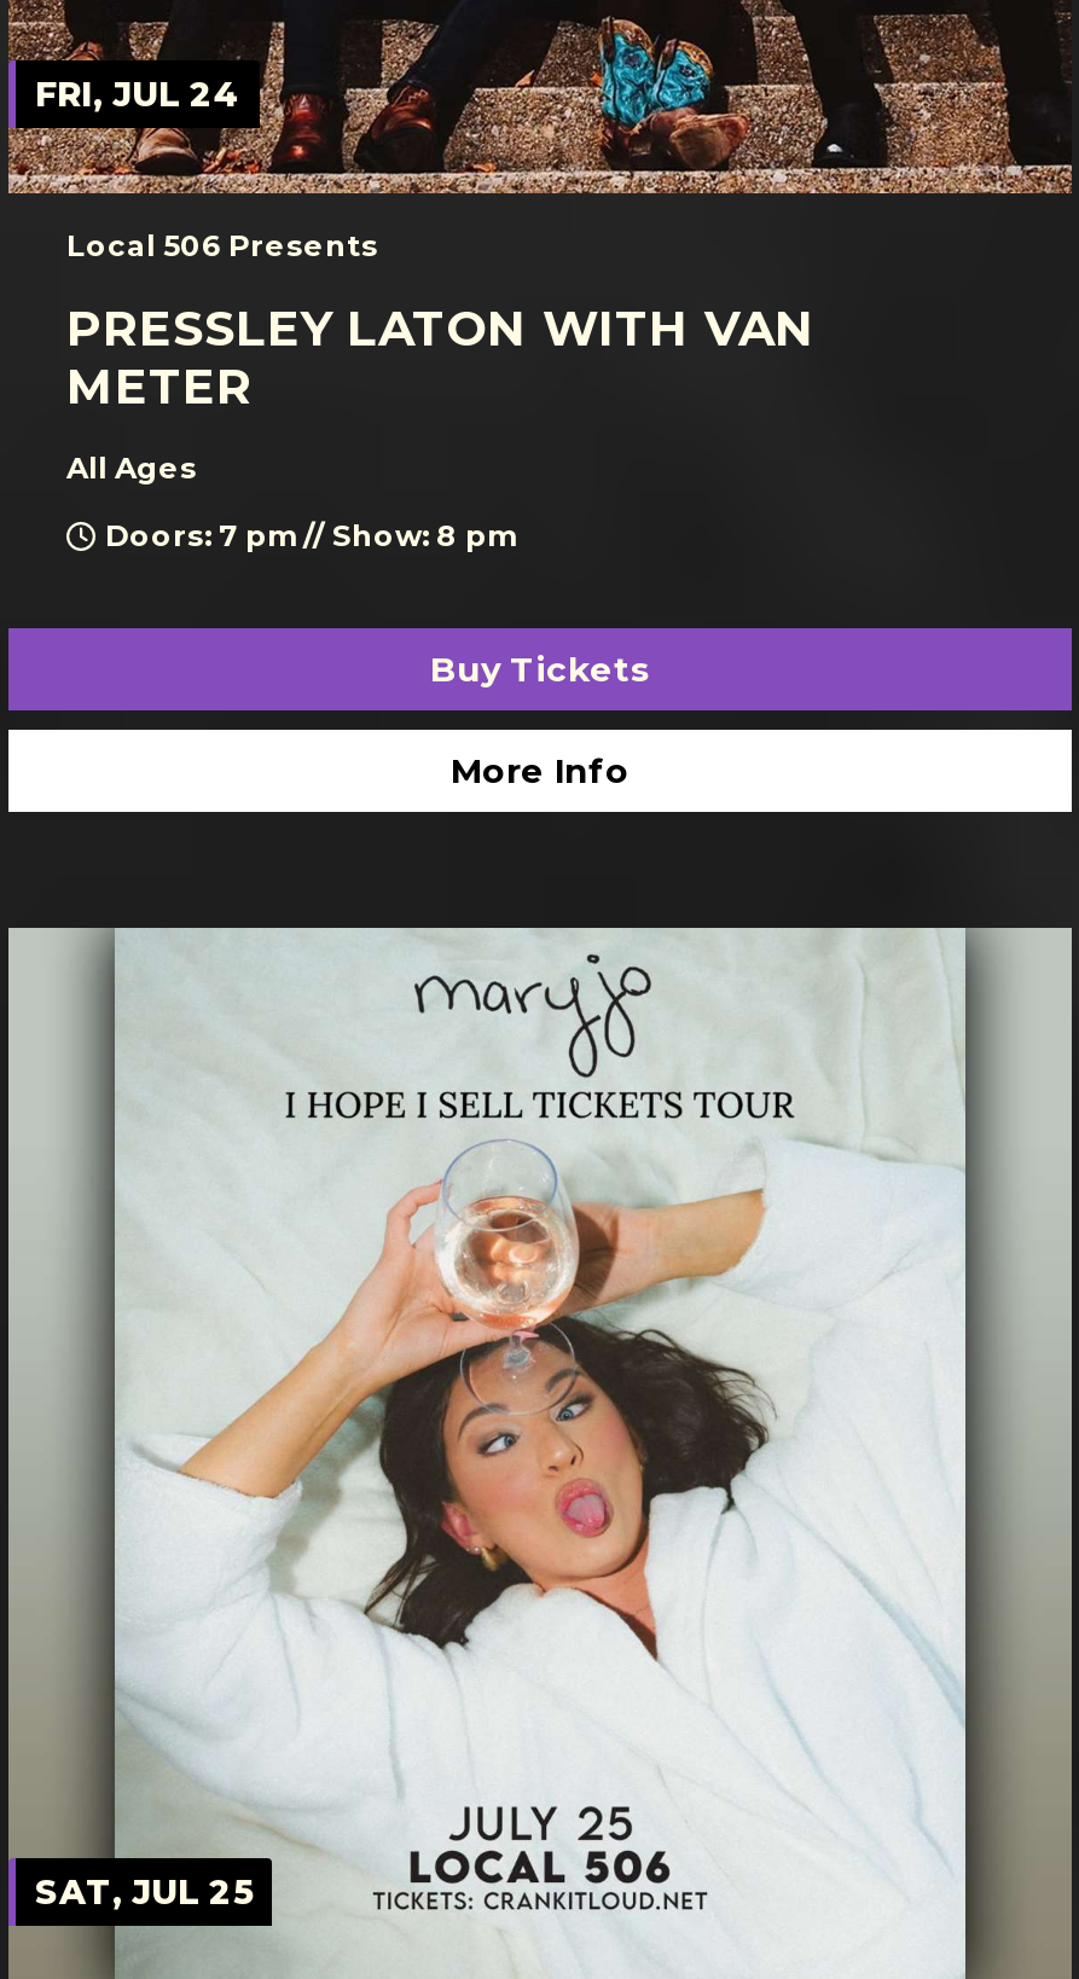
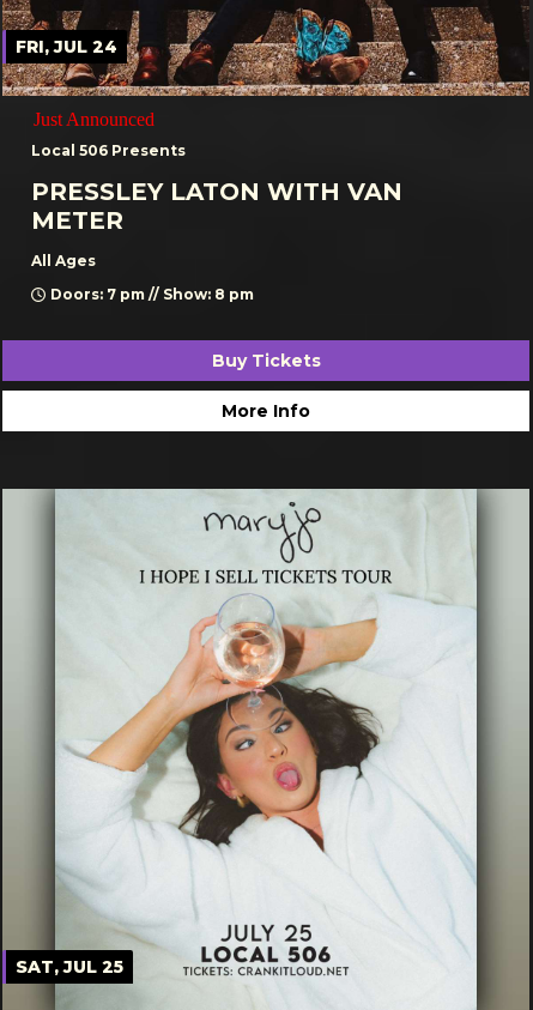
none -> [34,109,155,129] Just Announced

